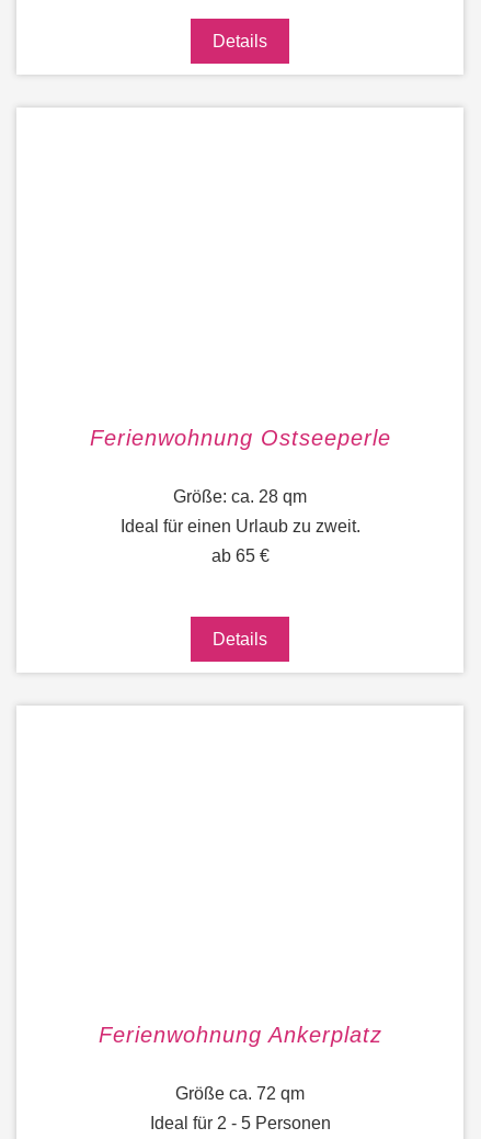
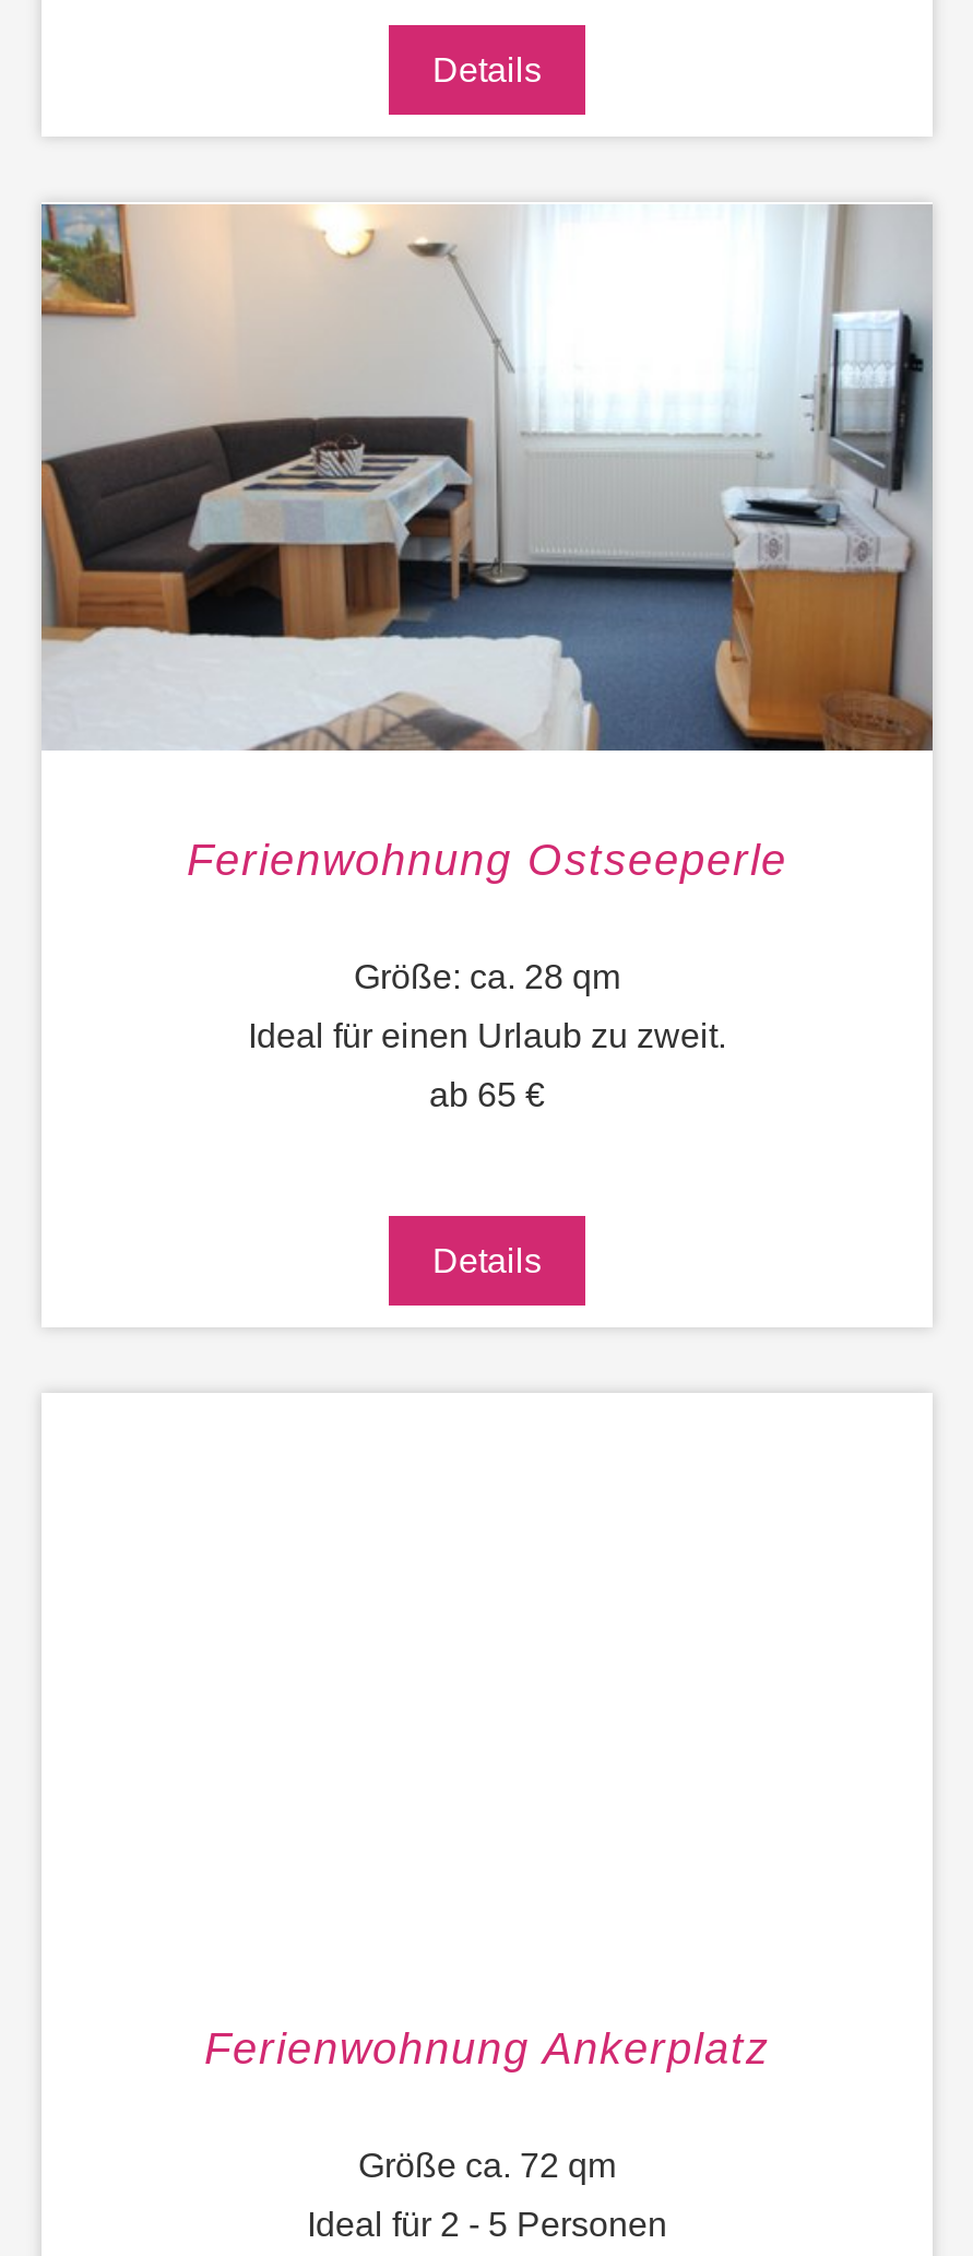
none -> [39,202,935,753] [image]

